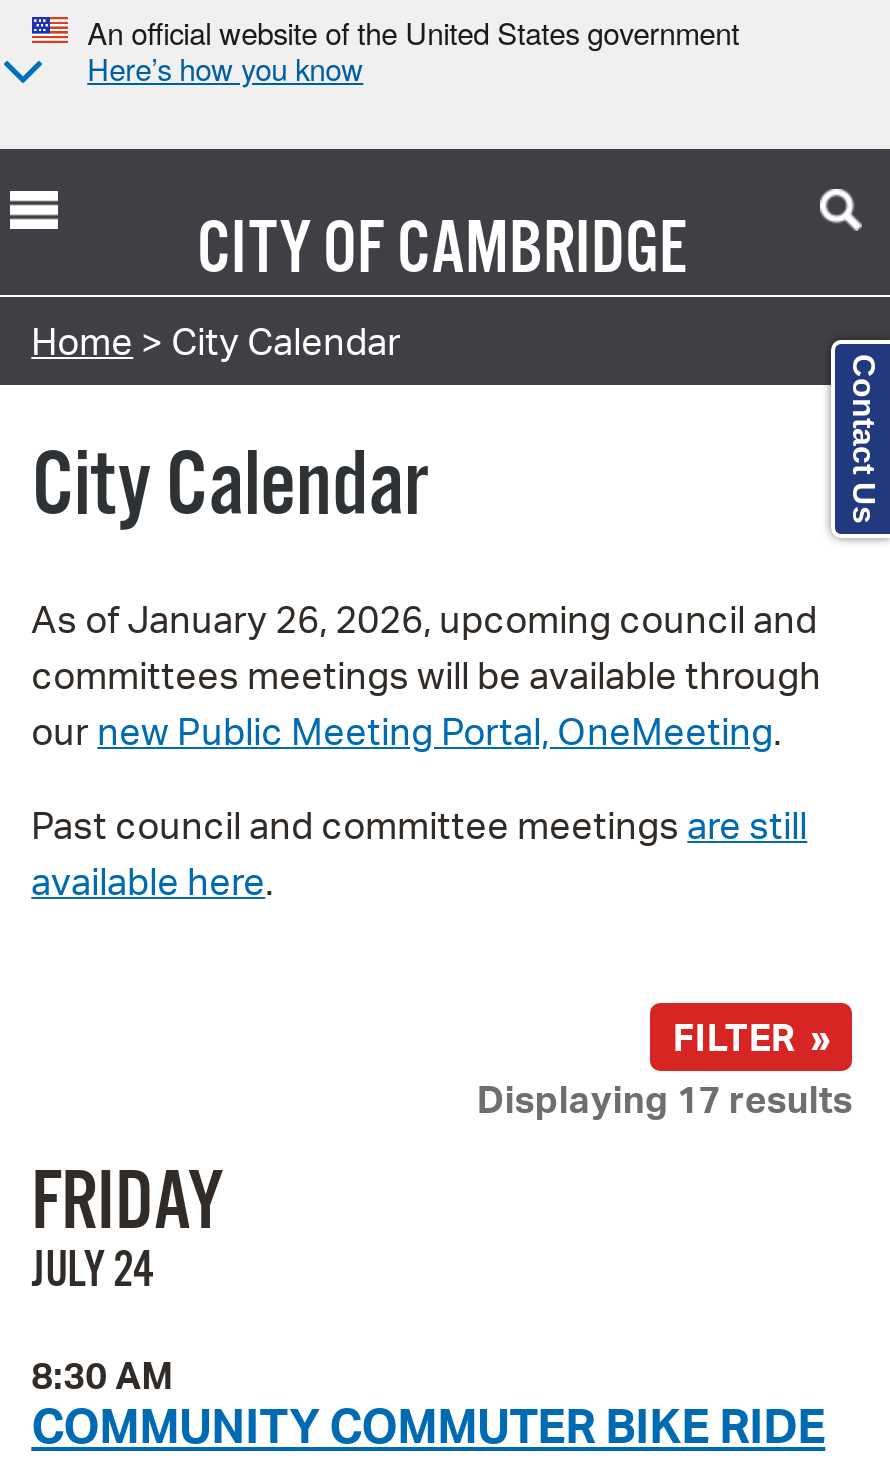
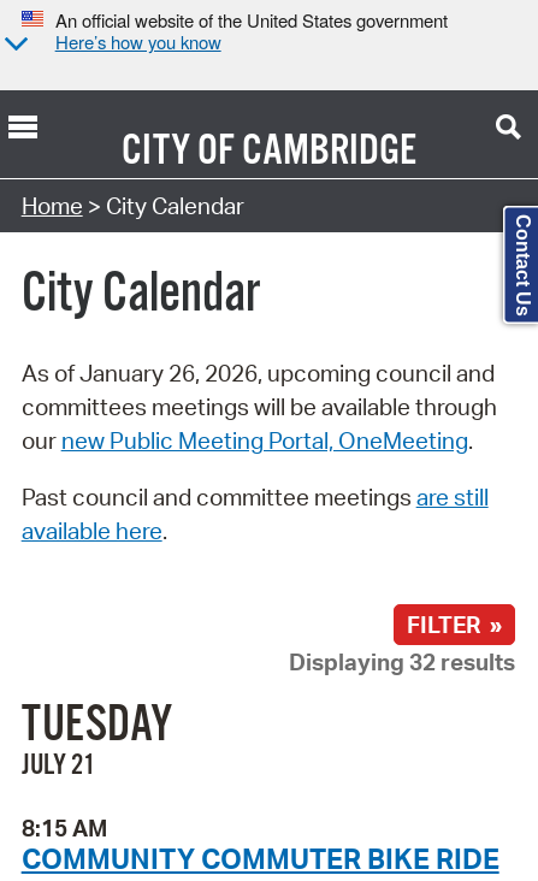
[31,1074,853,1302] Displaying 17 results | FRIDAY | JULY 24 -> [21,647,515,784] Displaying 32 results | TUESDAY | JULY 21
[31,1352,173,1400] 8:30 AM -> [21,814,107,843] 8:15 AM

